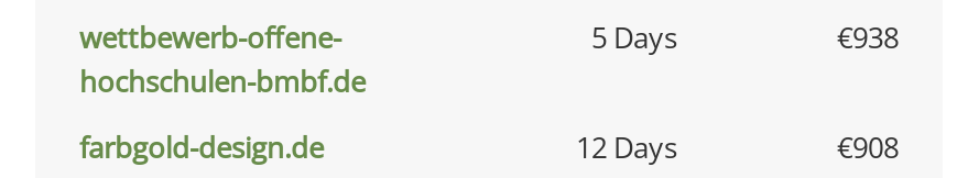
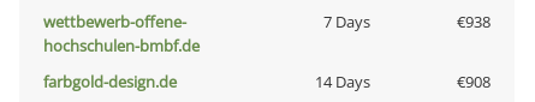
[591,18,677,57] 5 Days -> [323,11,370,32] 7 Days
[576,127,677,167] 12 Days -> [314,71,370,92] 14 Days

